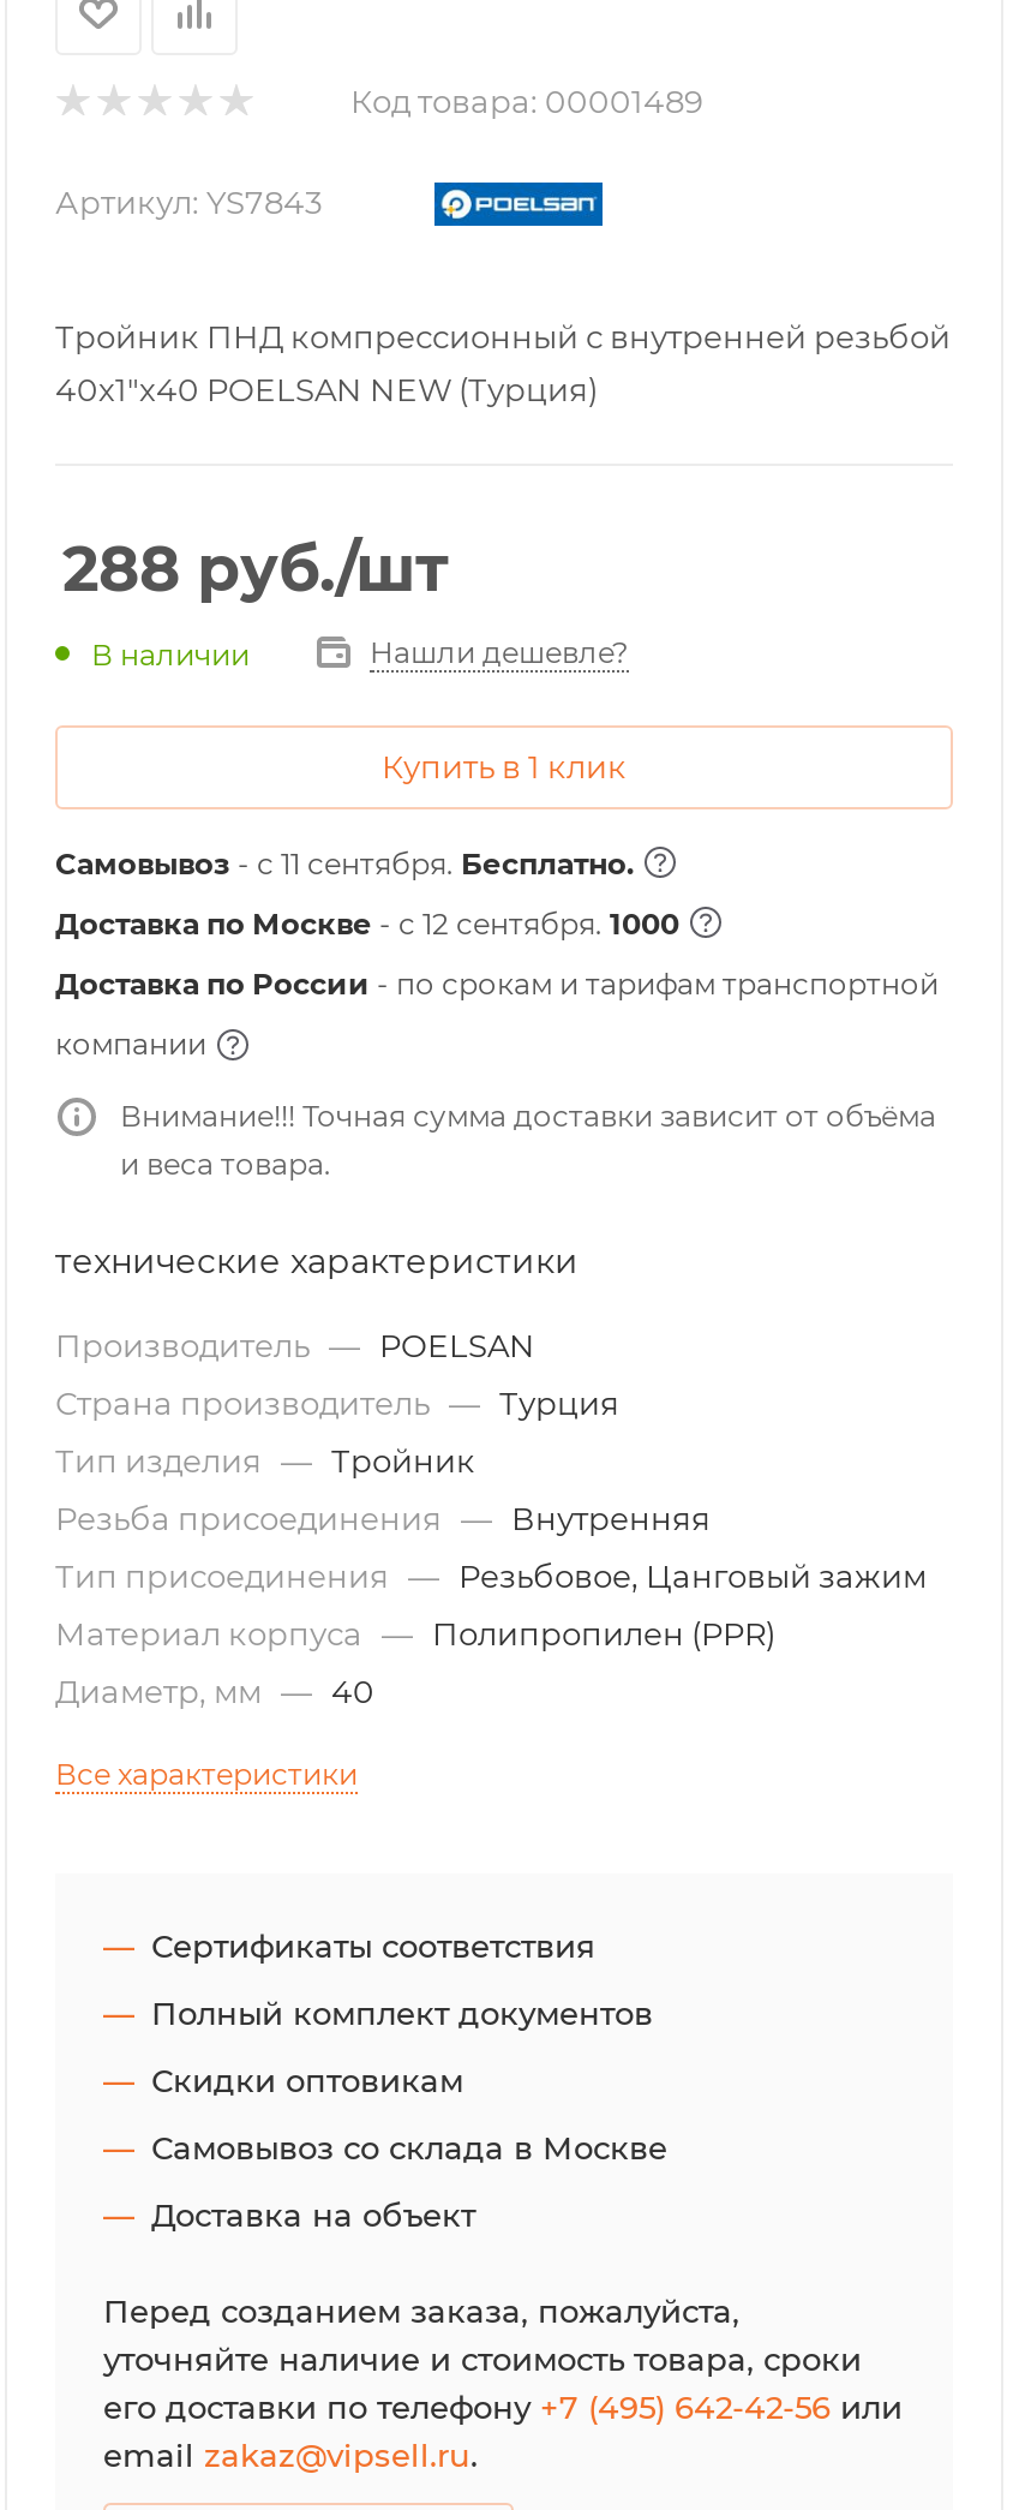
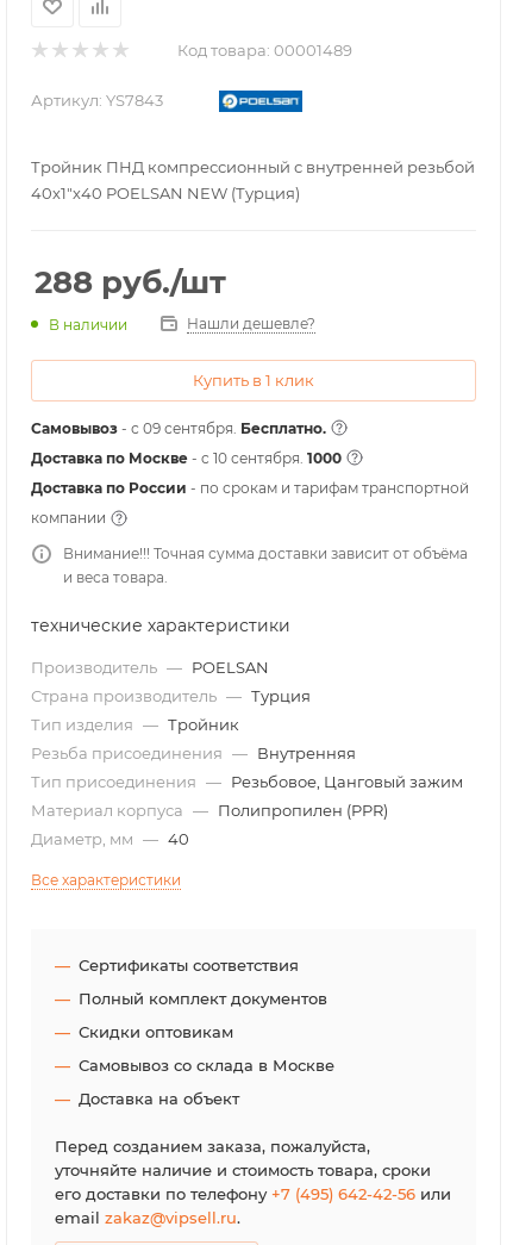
[55,845,634,882] Самовывоз - с 11 сентября. Бесплатно. -> [31,419,326,437] Самовывоз - с 09 сентября. Бесплатно.
[55,906,679,942] Доставка по Москве - c 12 сентября. 1000 -> [31,449,342,467] Доставка по Москве - c 10 сентября. 1000

